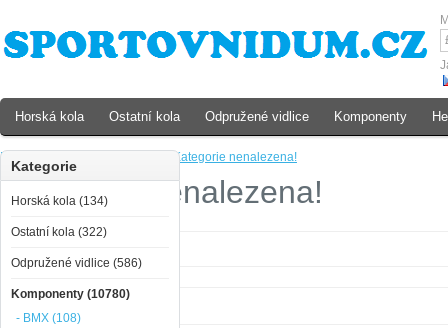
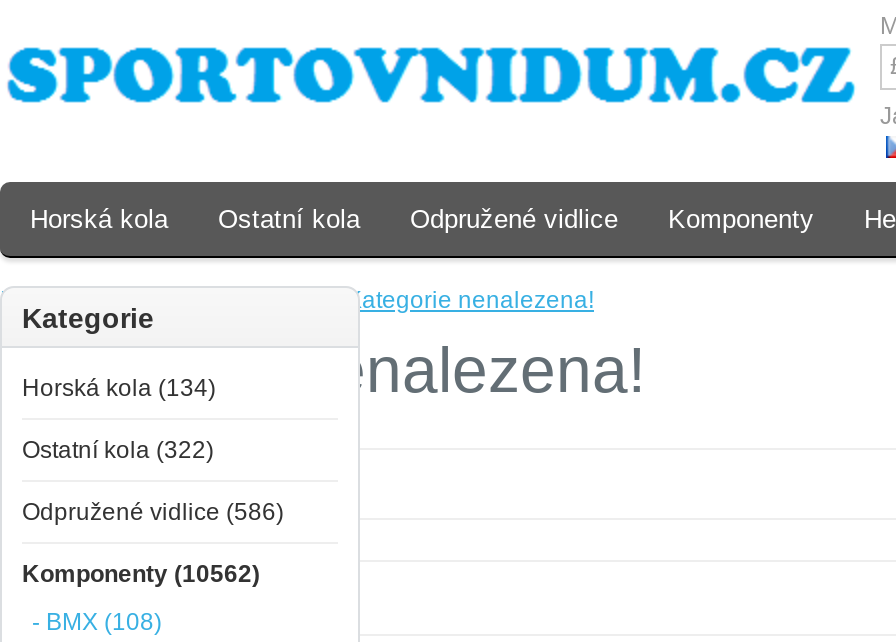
[11,287,130,301] Komponenty (10780) -> [22,560,260,588] Komponenty (10562)

